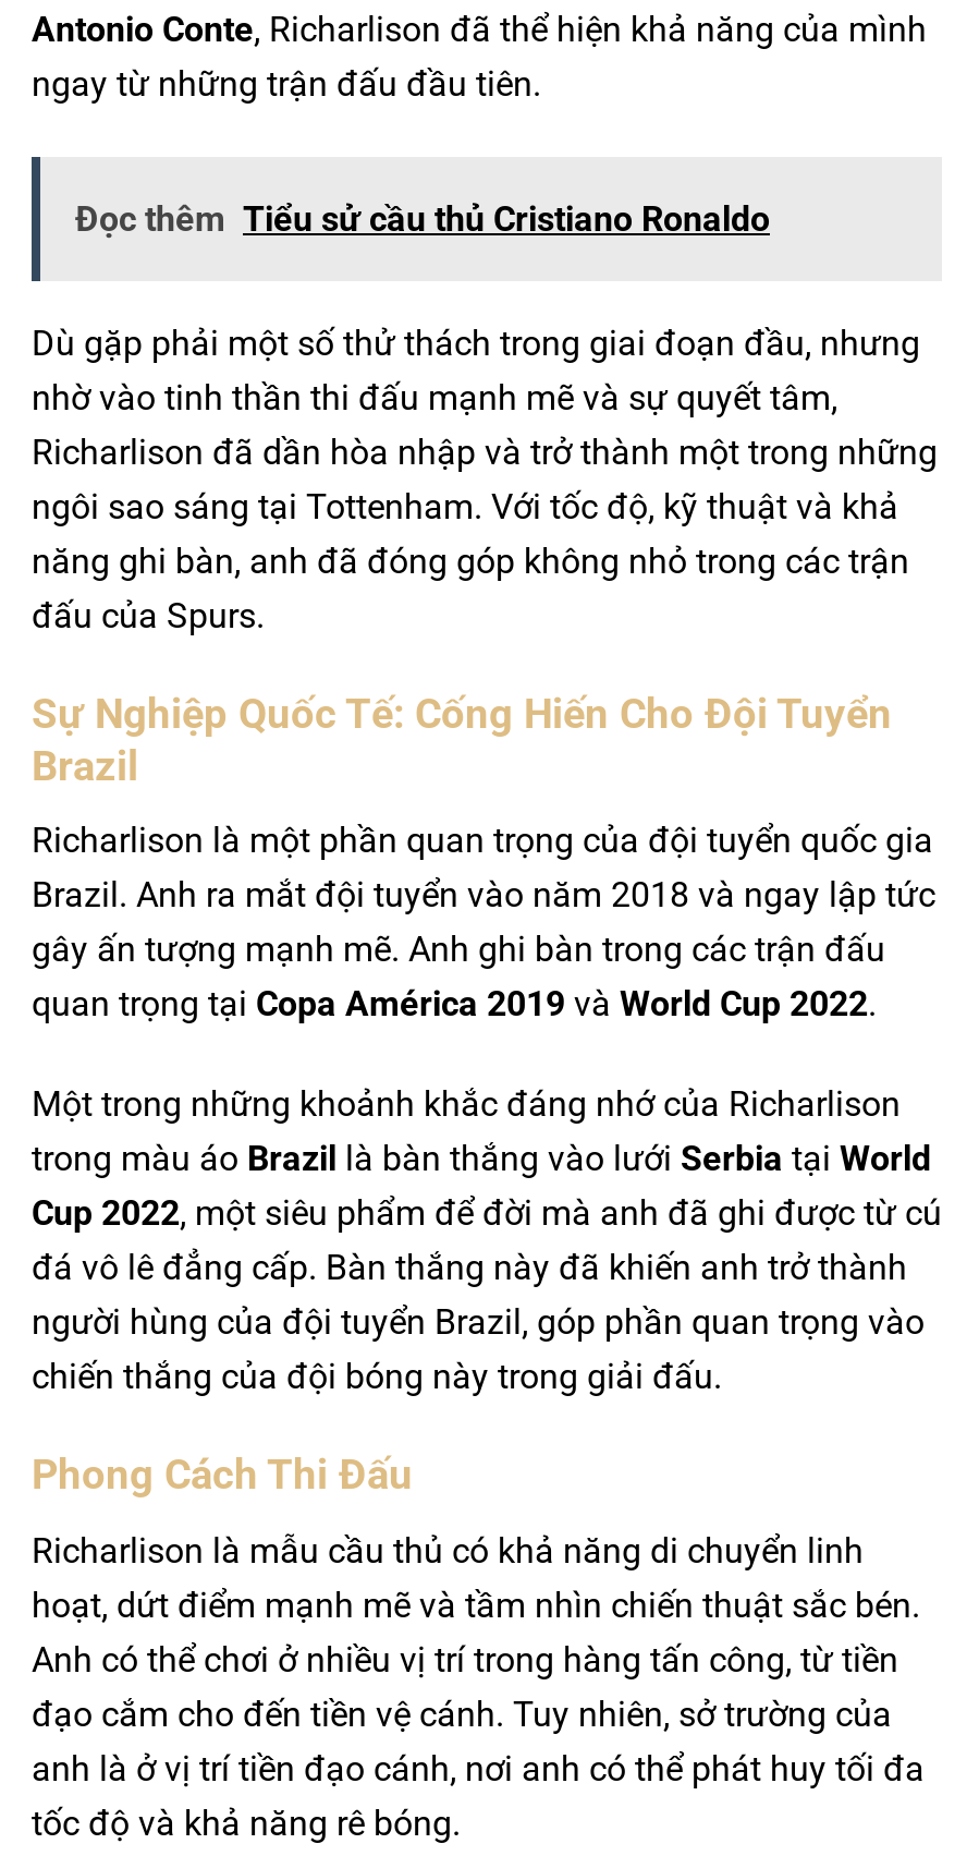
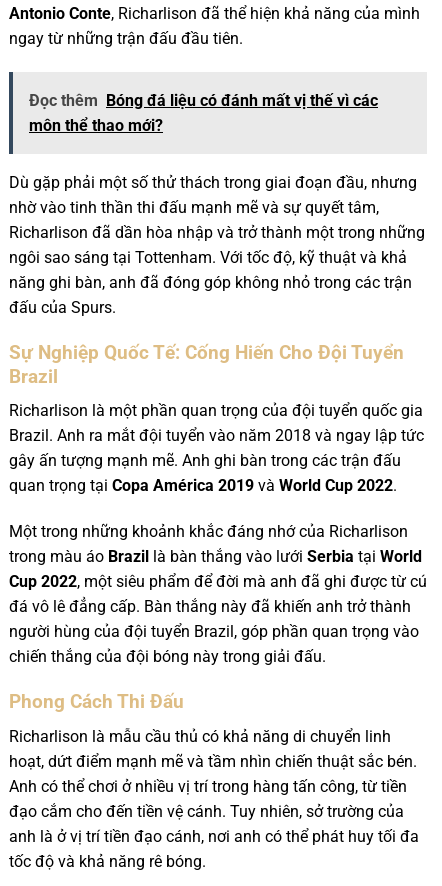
[75,198,770,240] Đọc thêm Tiểu sử cầu thủ Cristiano Ronaldo -> [29,91,378,135] Đọc thêm Bóng đá liệu có đánh mất vị thế vì các | môn thể thao mới?

